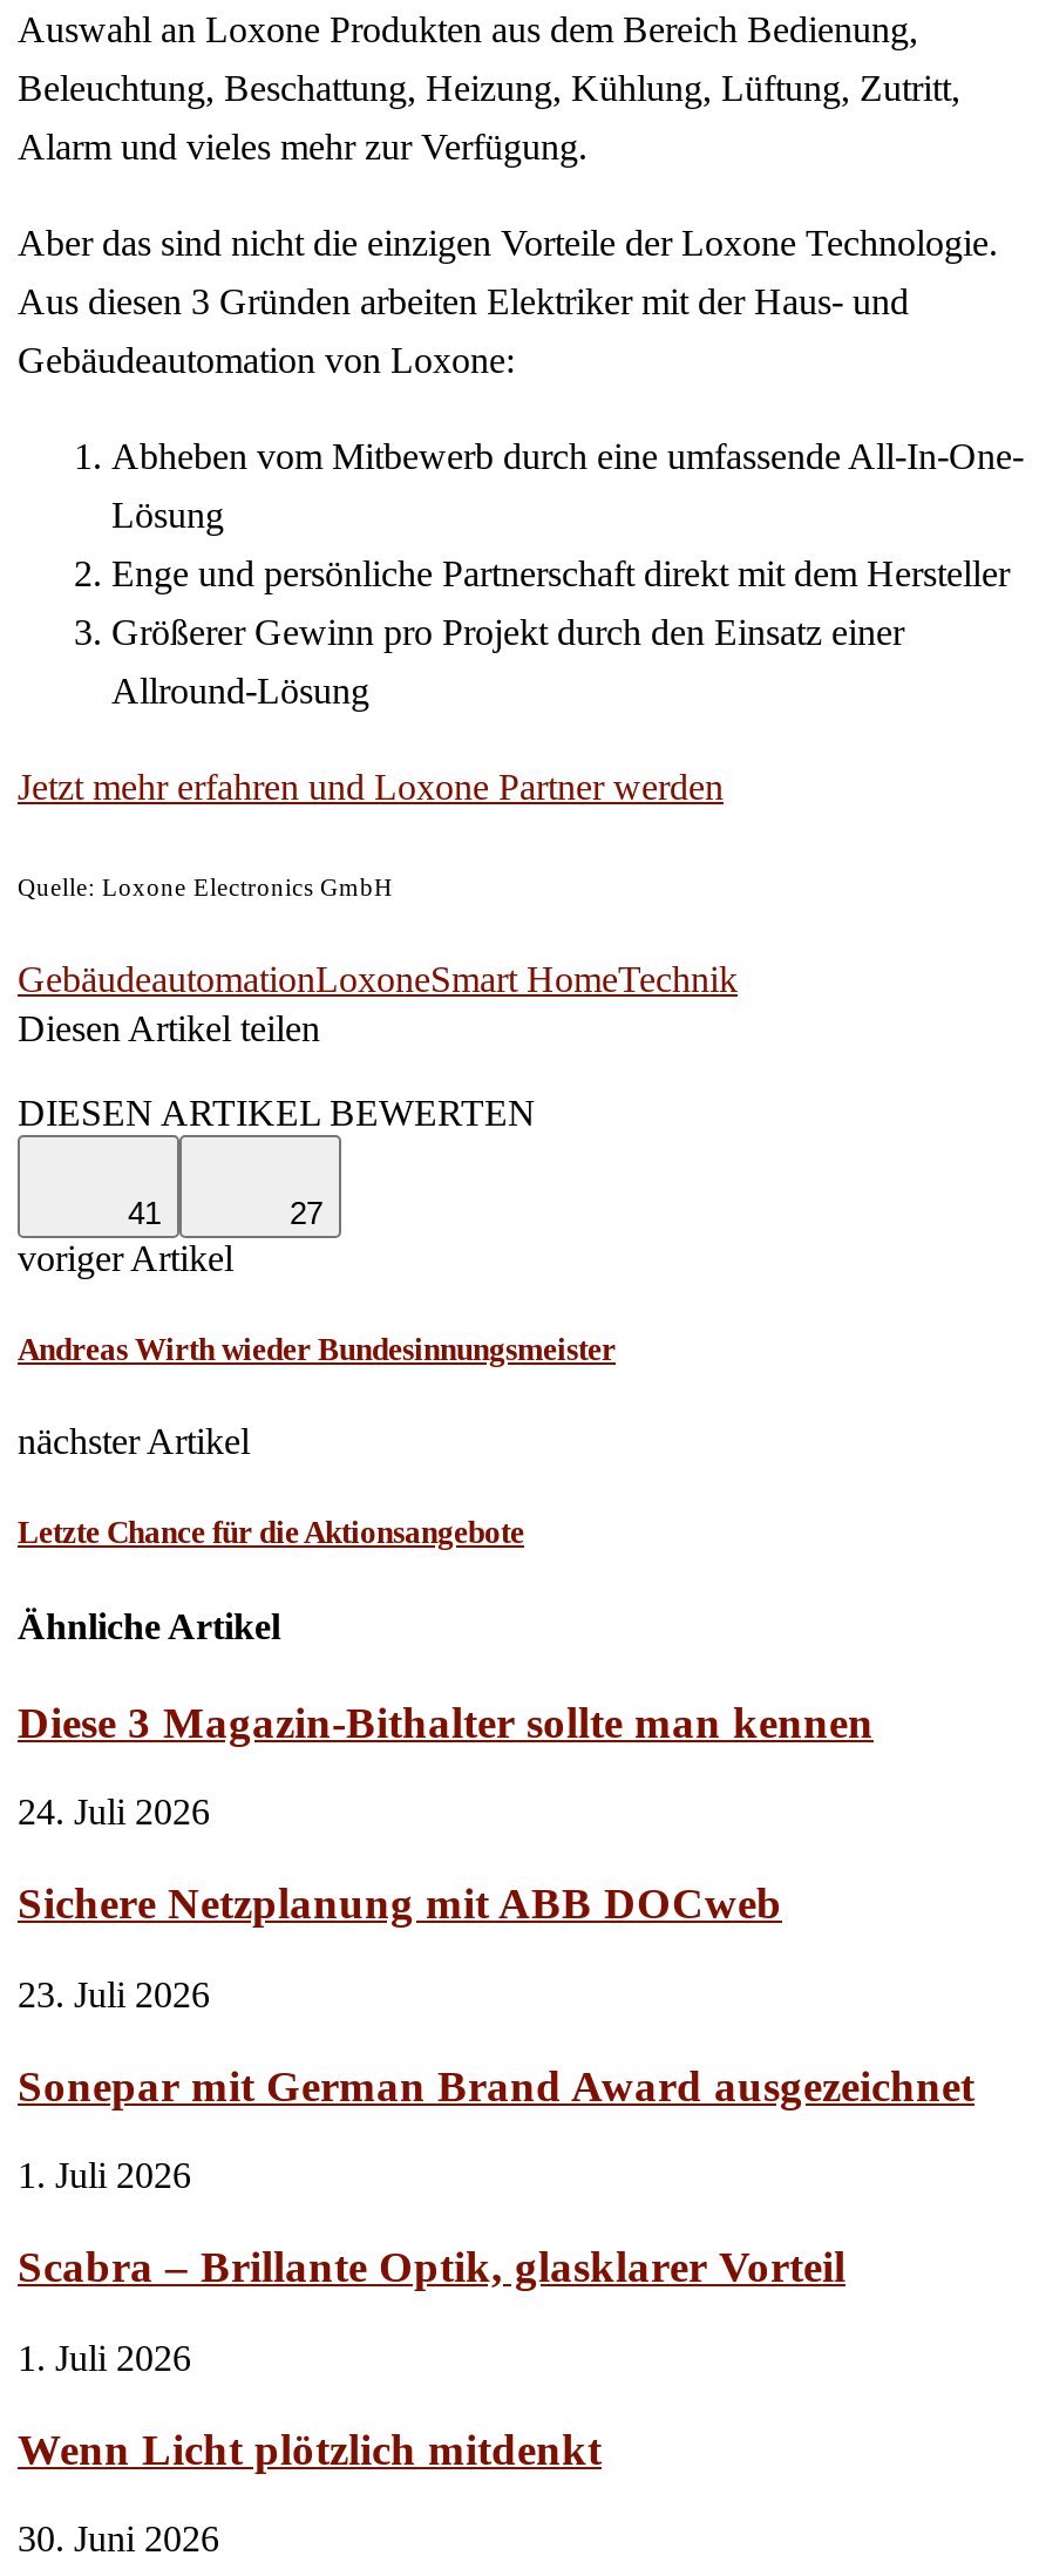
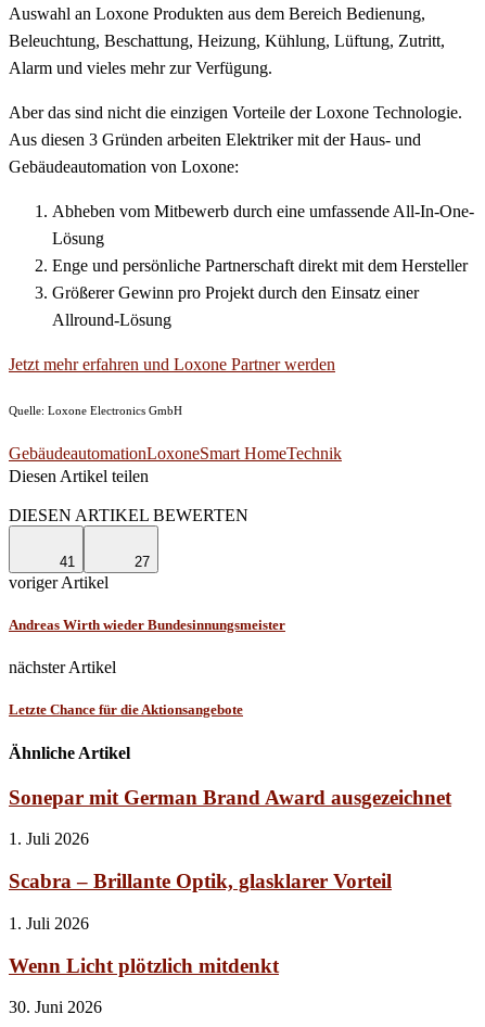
[18,1697,874,2014] Diese 3 Magazin-Bithalter sollte man kennen | 24. Juli 2026 | Sichere Netzplanung mit ABB DOCweb | 23. Juli 2026 -> none

